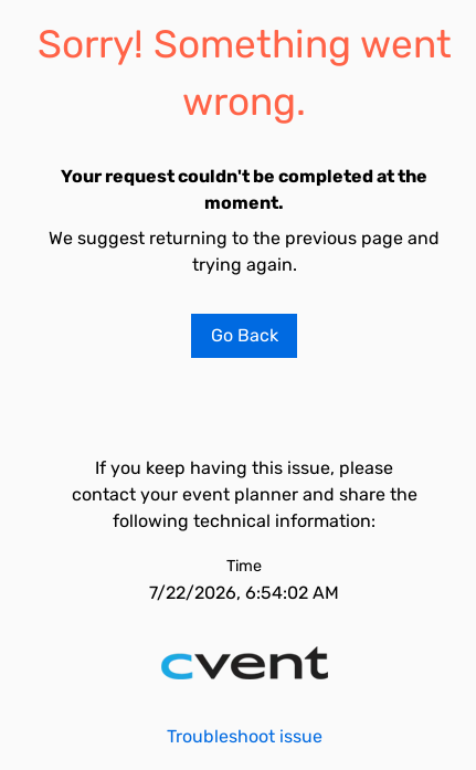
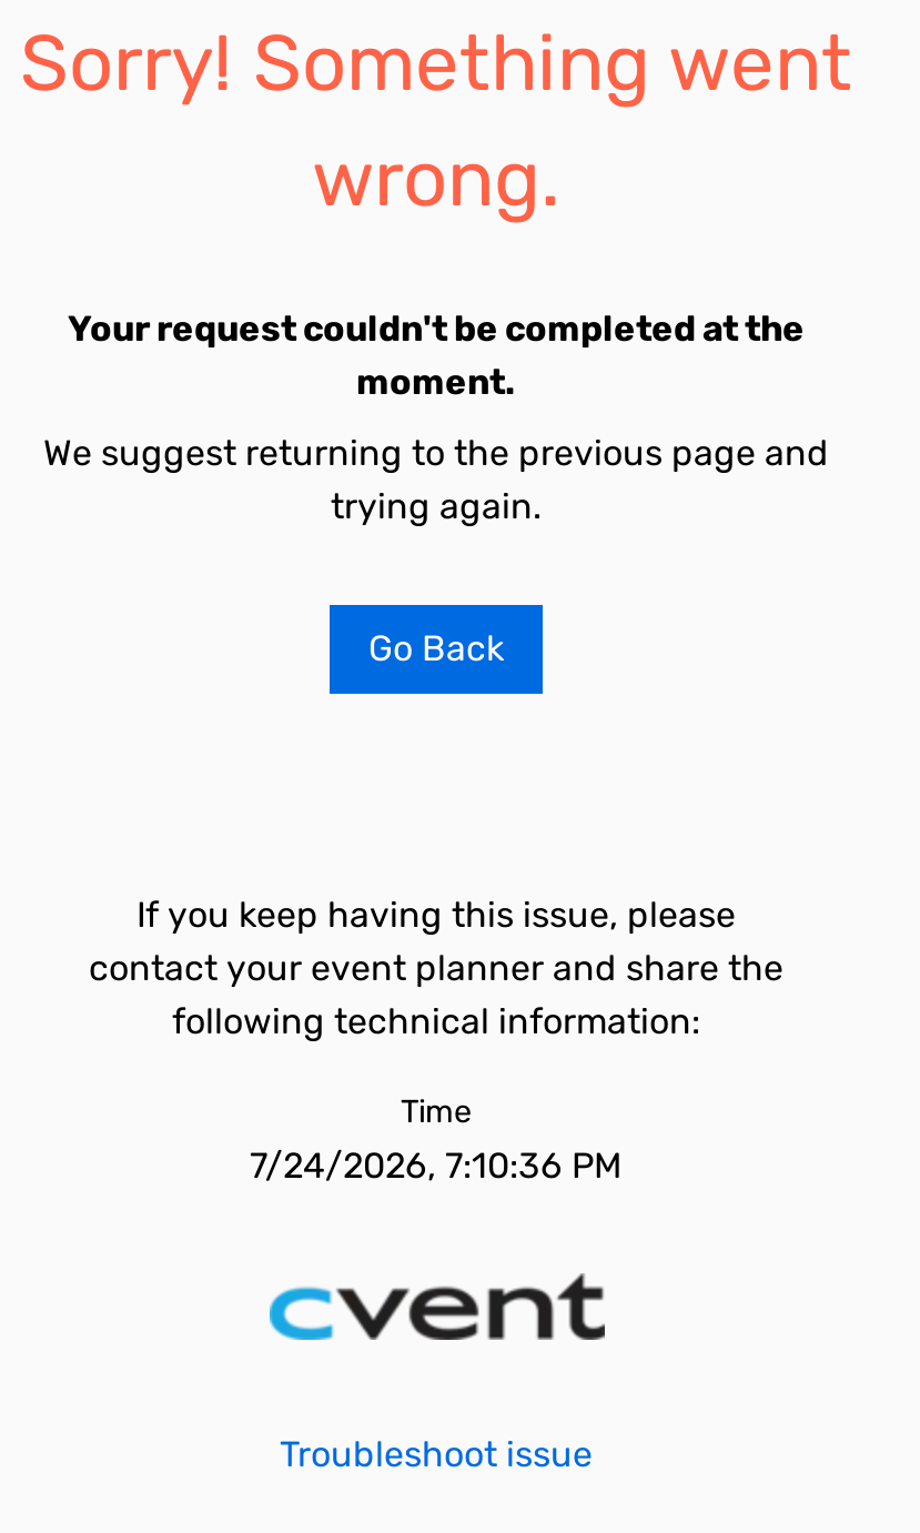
[149,582,339,603] 7/22/2026, 6:54:02 AM -> [250,1144,623,1187] 7/24/2026, 7:10:36 PM

